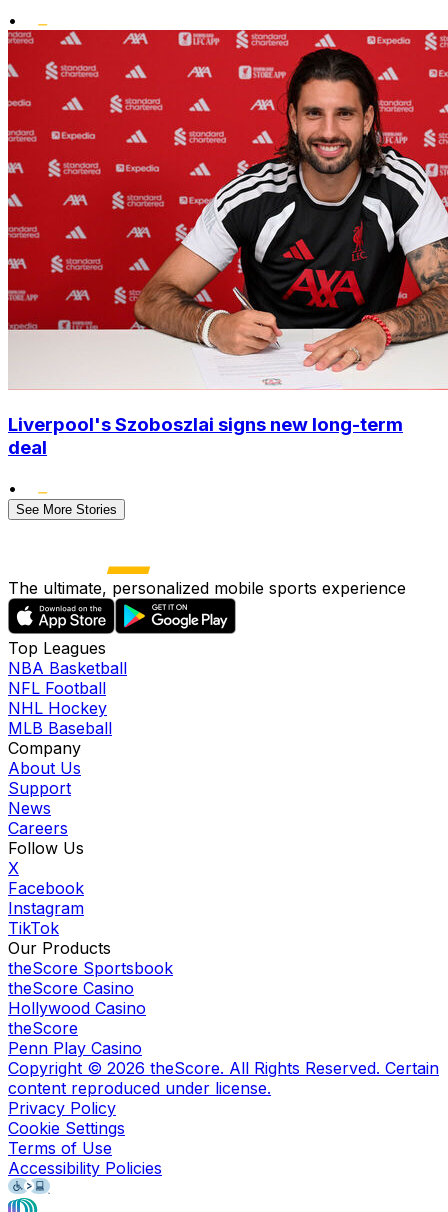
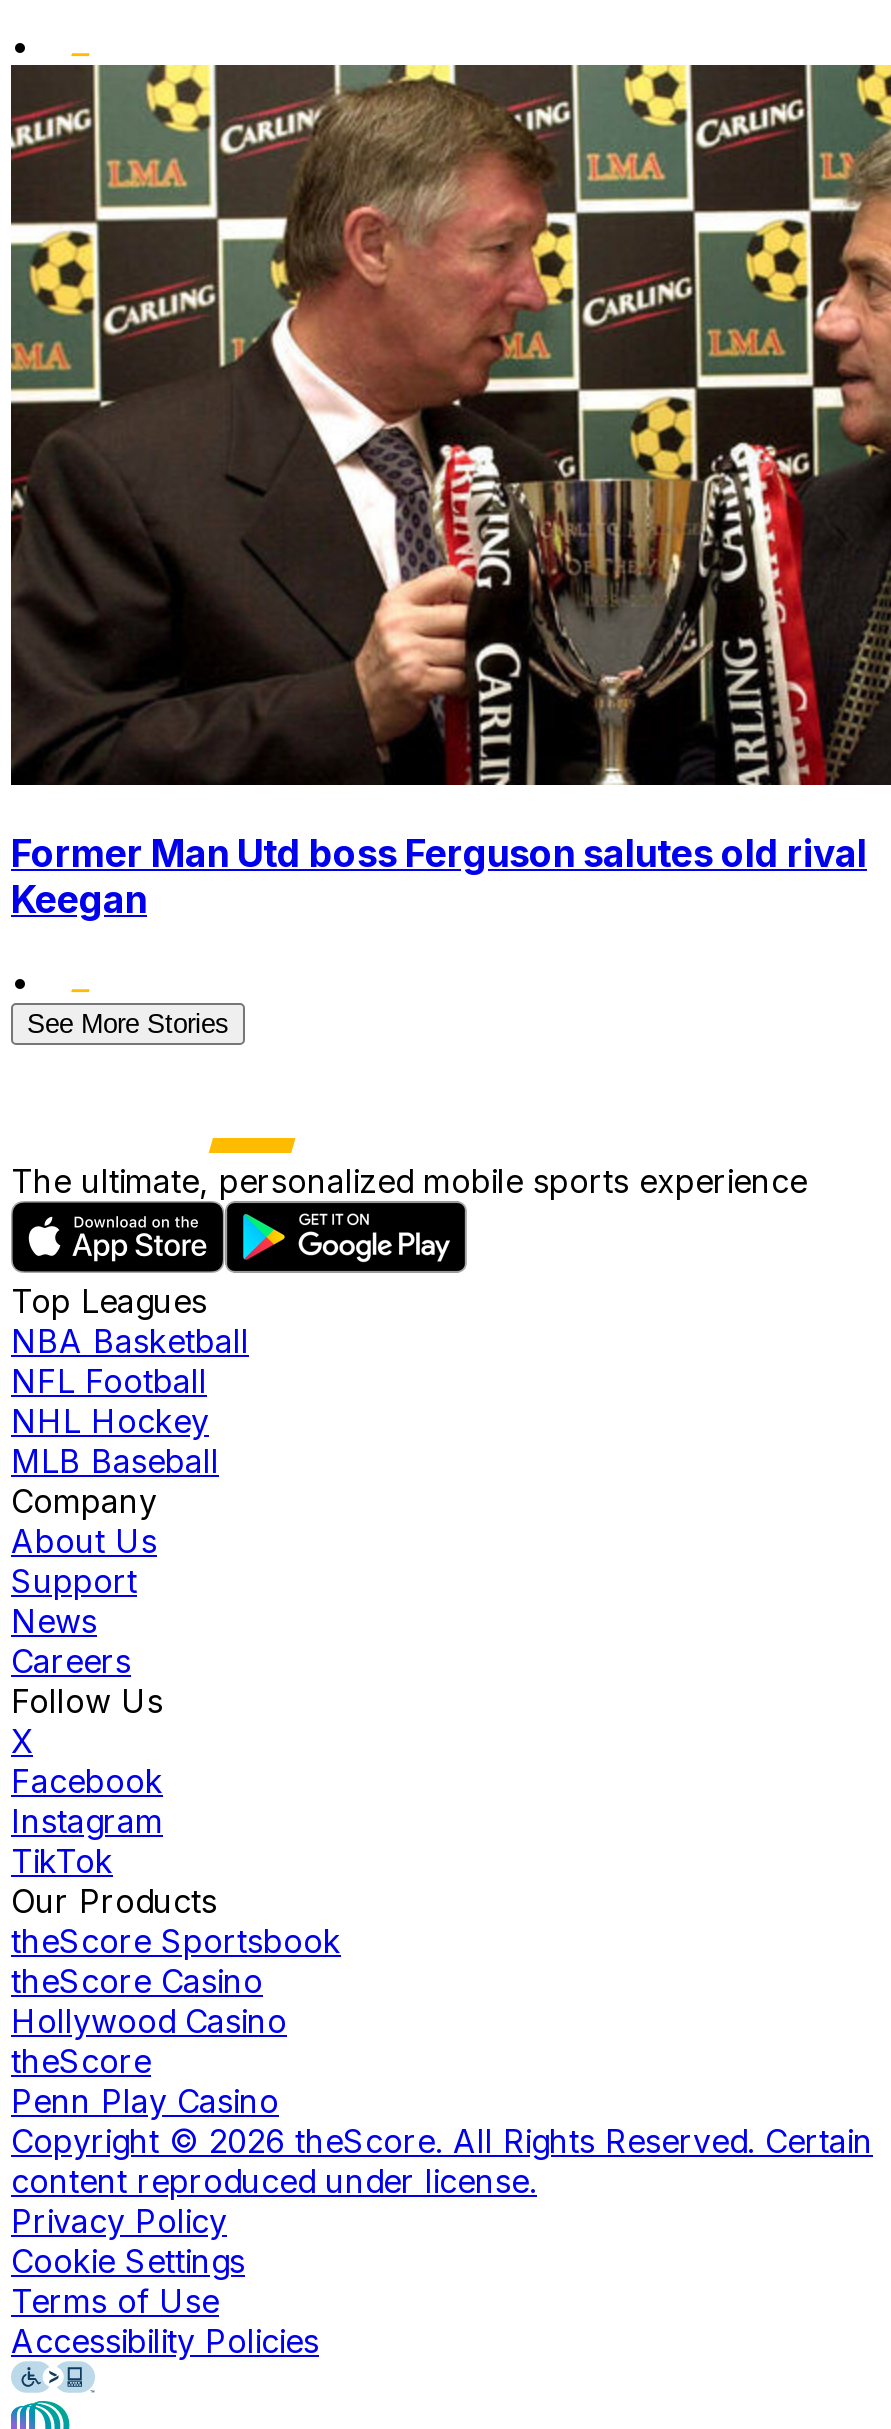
[7,29,445,459] [image] | Liverpool's Szoboszlai signs new long-term | deal -> [9,63,885,923] [image] | Former Man Utd boss Ferguson salutes old rival | Keegan

